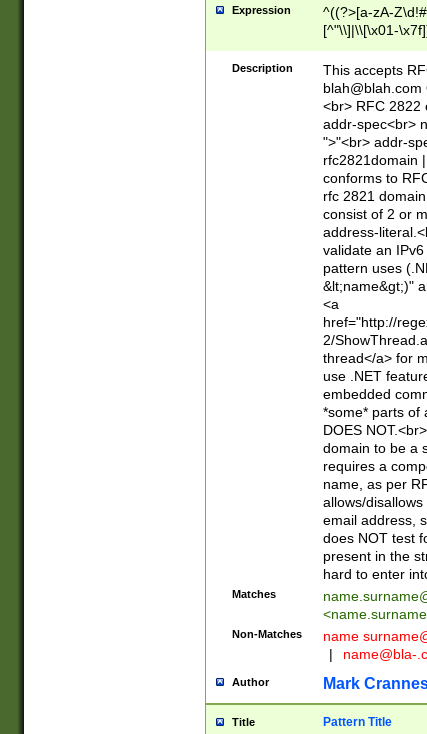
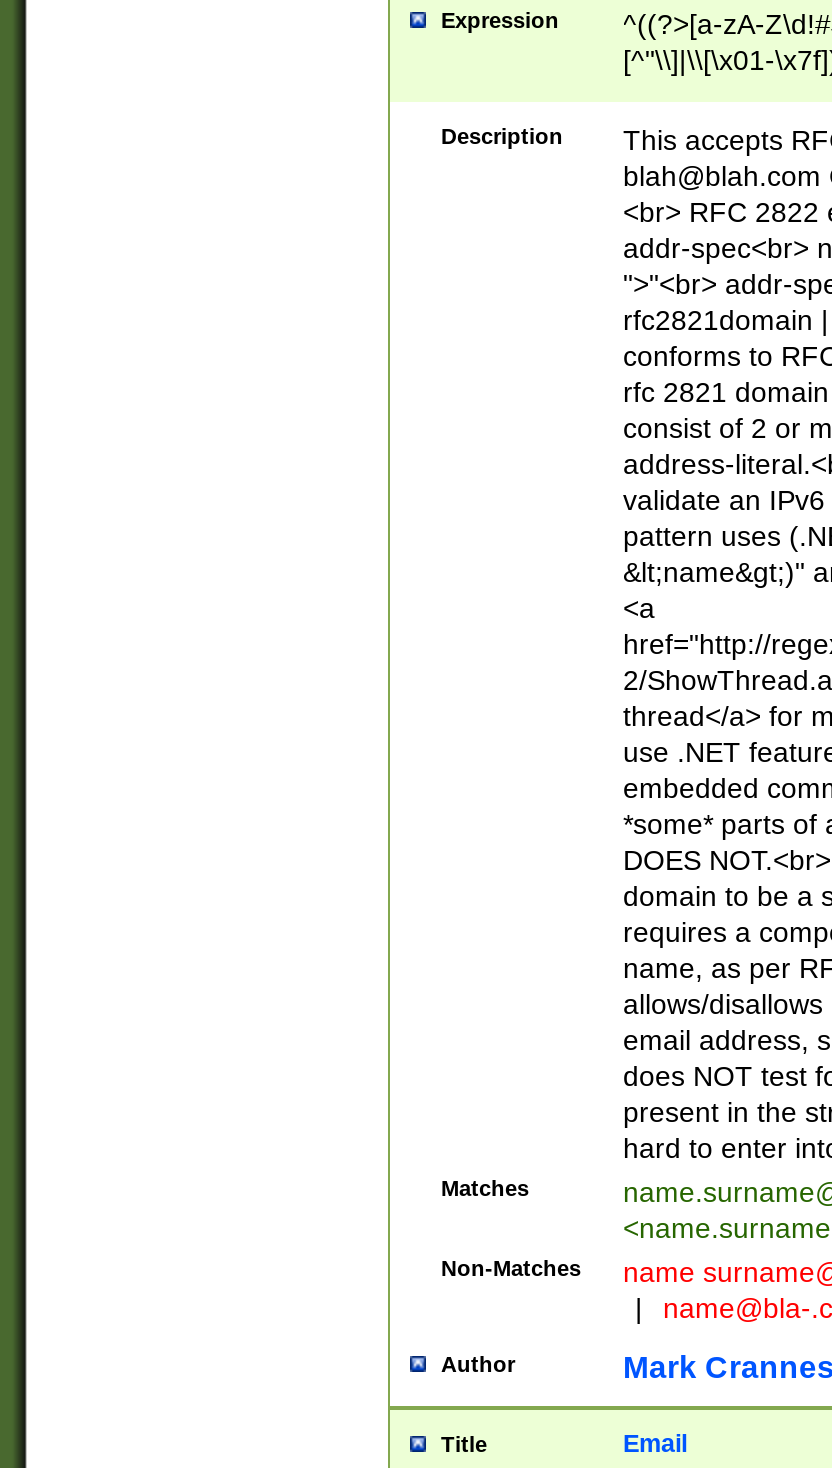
[322,715,391,729] Pattern Title -> [623,1430,687,1458] Email

